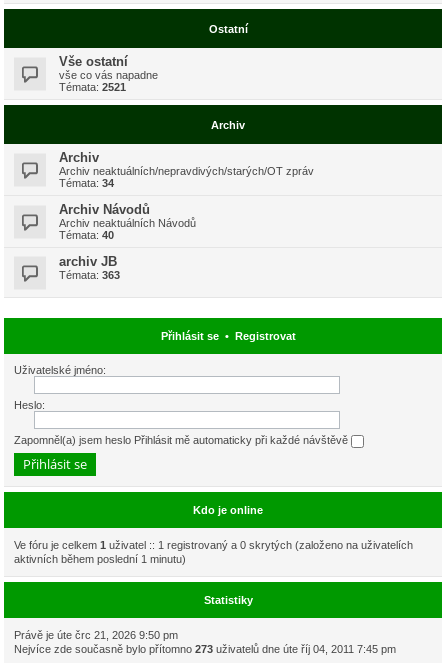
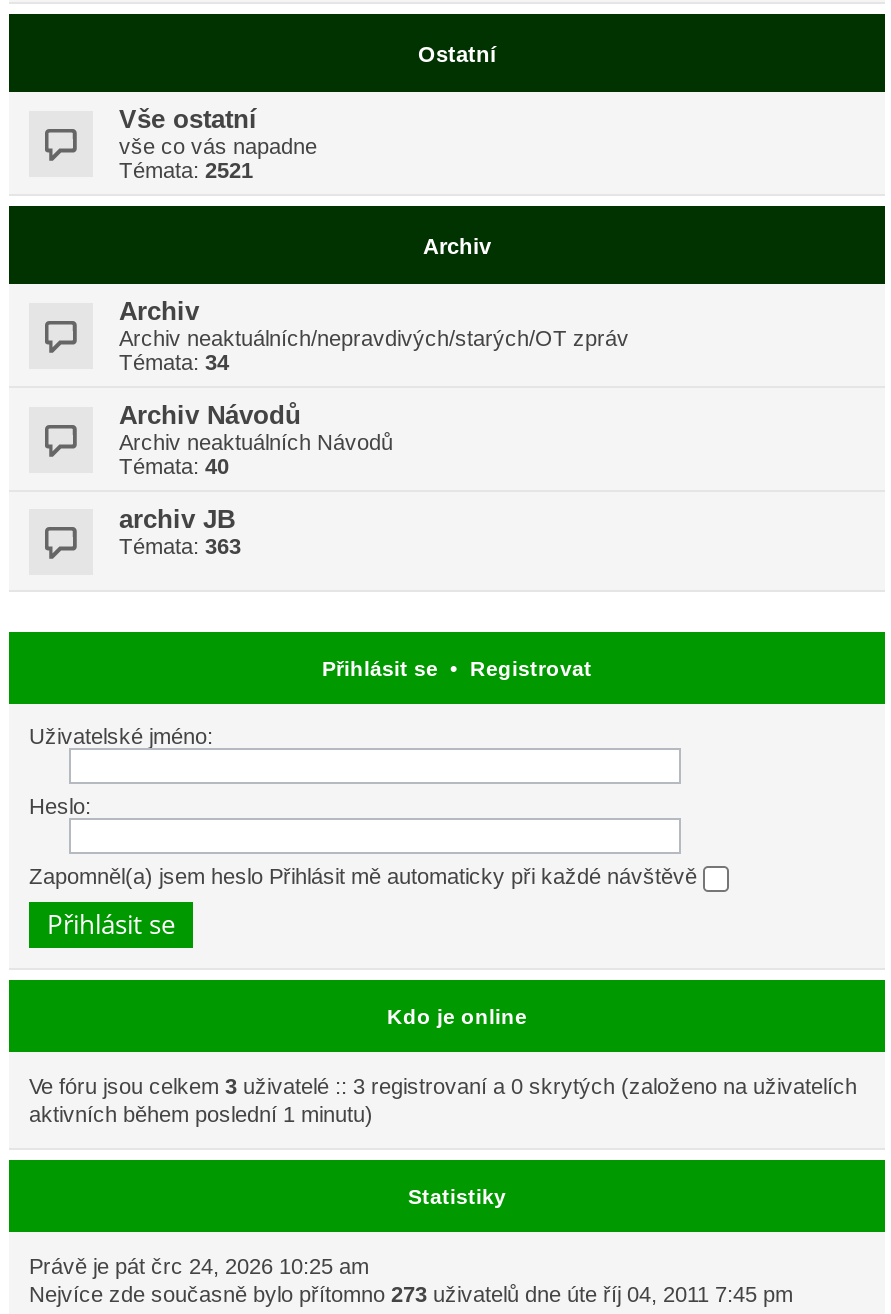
[14,539,413,551] Ve fóru je celkem 1 uživatel :: 1 registrovaný a 0 skrytých (založeno na uživatelích -> [29,1073,857,1097] Ve fóru jsou celkem 3 uživatelé :: 3 registrovaní a 0 skrytých (založeno na uživatelích
[14,629,178,641] Právě je úte črc 21, 2026 9:50 pm -> [29,1253,369,1277] Právě je pát črc 24, 2026 10:25 am

